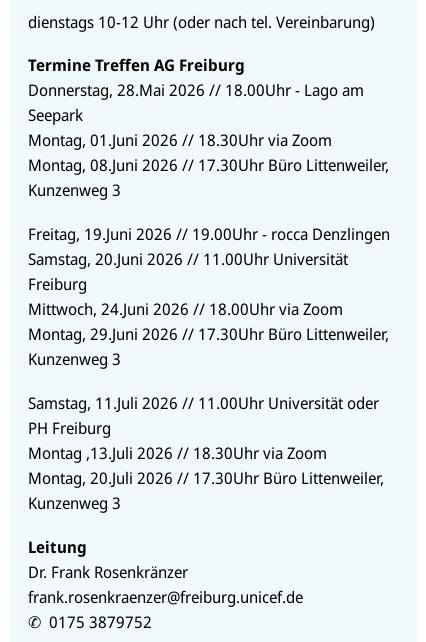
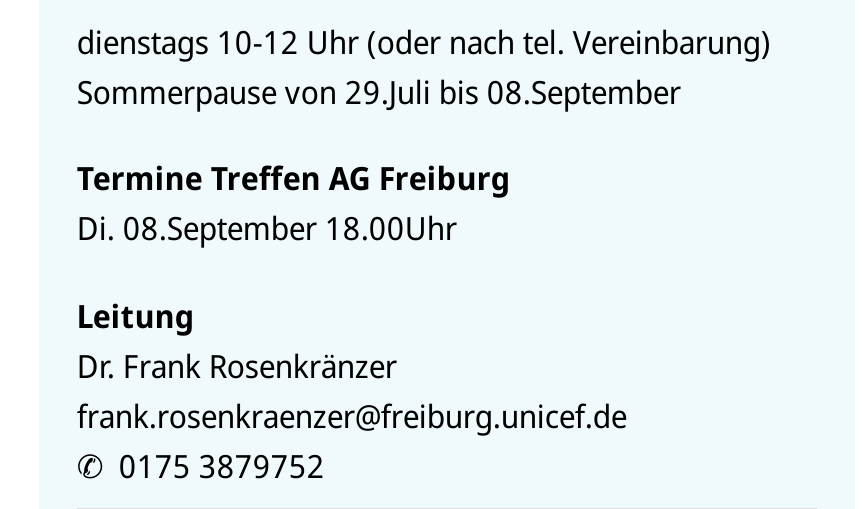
none -> [77,69,681,113] Sommerpause von 29.Juli bis 08.September
moved [28,54,249,76] -> [77,157,519,201]: Termine Treffen AG Freiburg
[28,79,390,514] Donnerstag, 28.Mai 2026 // 18.00Uhr - Lago am | Seepark | Montag, 01.Juni 2026 // 18.30Uhr via Zoom | Montag, 08.Juni 2026 // 17.30Uhr Büro Littenweiler, | Kunzenweg 3 | Freitag, 19.Juni 2026 // 19.00Uhr - rocca Denzlingen | Samstag, 20.Juni 2026 // 11.00Uhr Universität | Freiburg | Mittwoch, 24.Juni 2026 // 18.00Uhr via Zoom | Montag, 29.Juni 2026 // 17.30Uhr Büro Littenweiler, | Kunzenweg 3 | Samstag, 11.Juli 2026 // 11.00Uhr Universität oder | PH Freiburg | Montag ,13.Juli 2026 // 18.30Uhr via Zoom | Montag, 20.Juli 2026 // 17.30Uhr Büro Littenweiler, | Kunzenweg 3 -> [77,207,457,251] Di. 08.September 18.00Uhr

